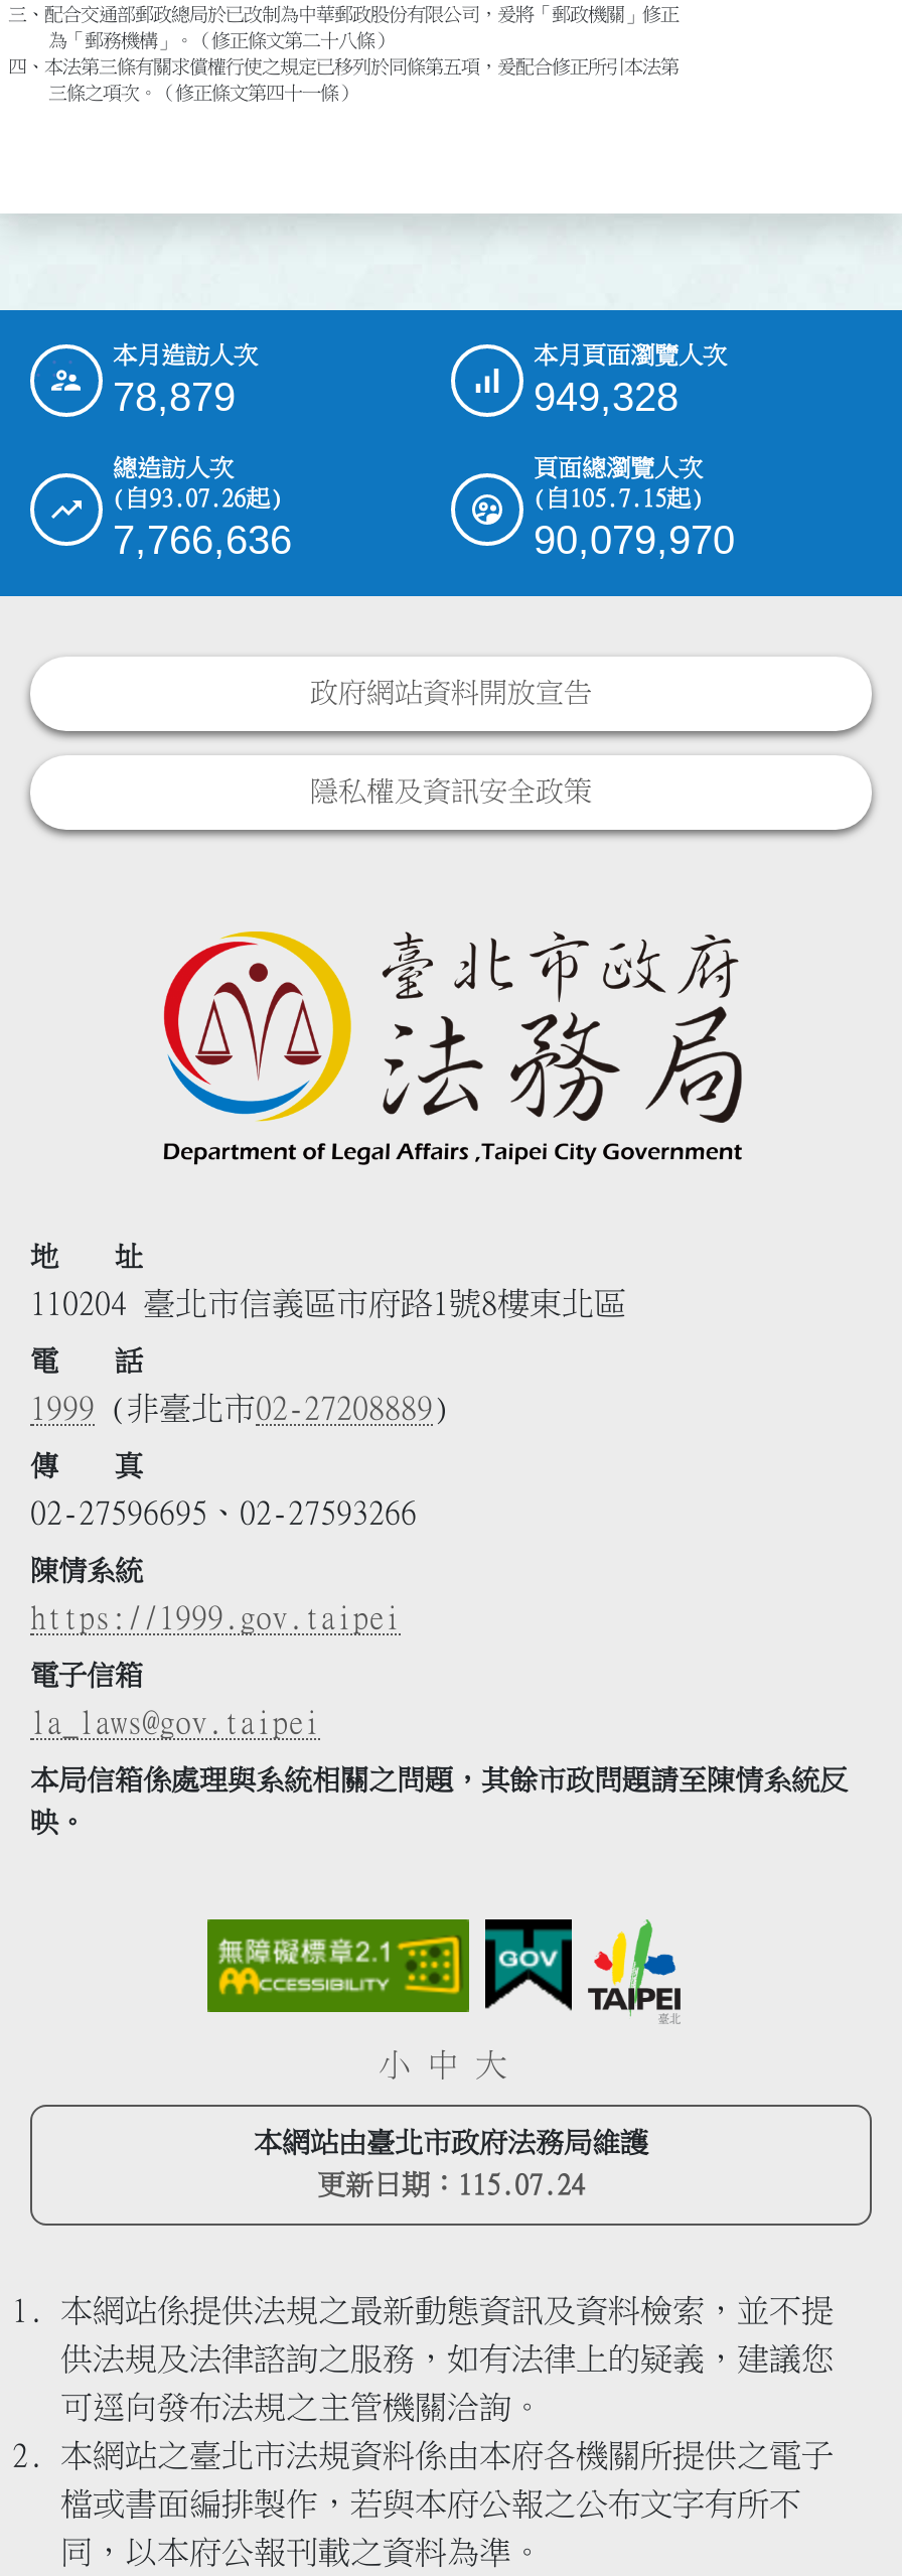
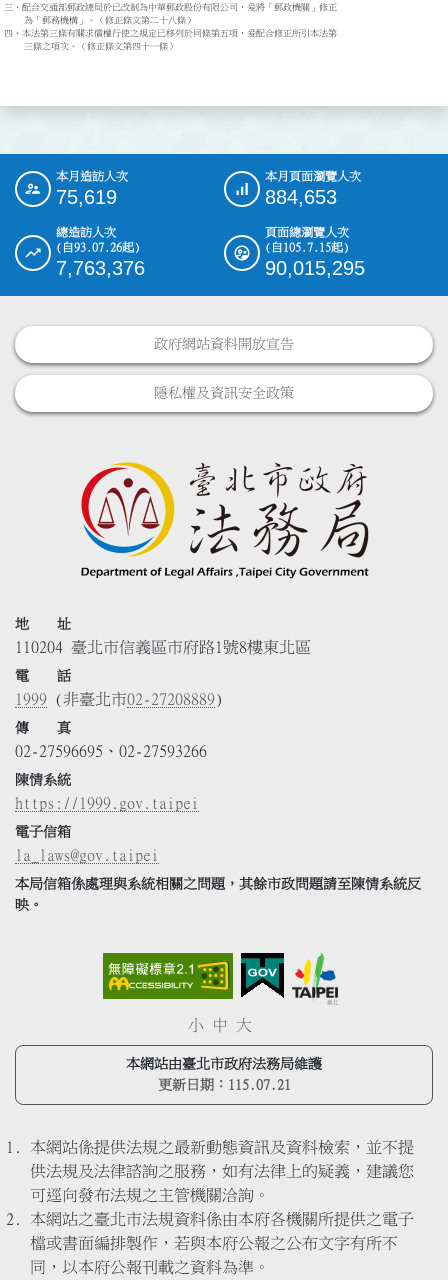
[113,374,236,418] 78,879 -> [56,185,117,207] 75,619
[534,374,679,418] 949,328 -> [265,185,337,207] 884,653
[113,517,292,561] 7,766,636 -> [56,256,145,278] 7,763,376
[534,517,735,561] 90,079,970 -> [265,256,365,278] 90,015,295
[317,2170,585,2199] 更新日期：115.07.24 -> [157,1078,290,1092] 更新日期：115.07.21

